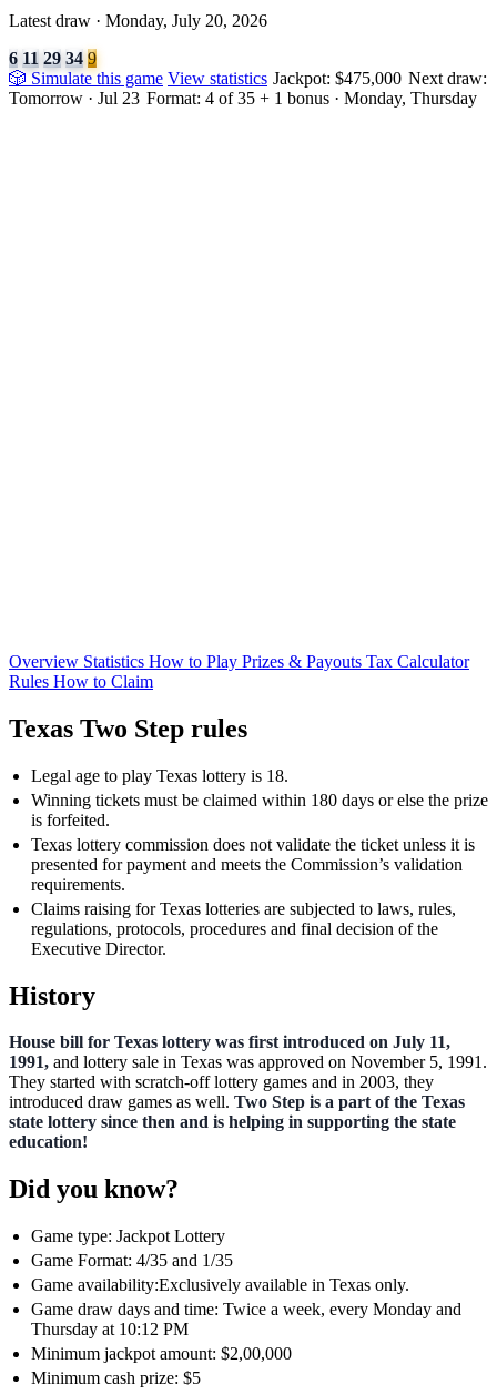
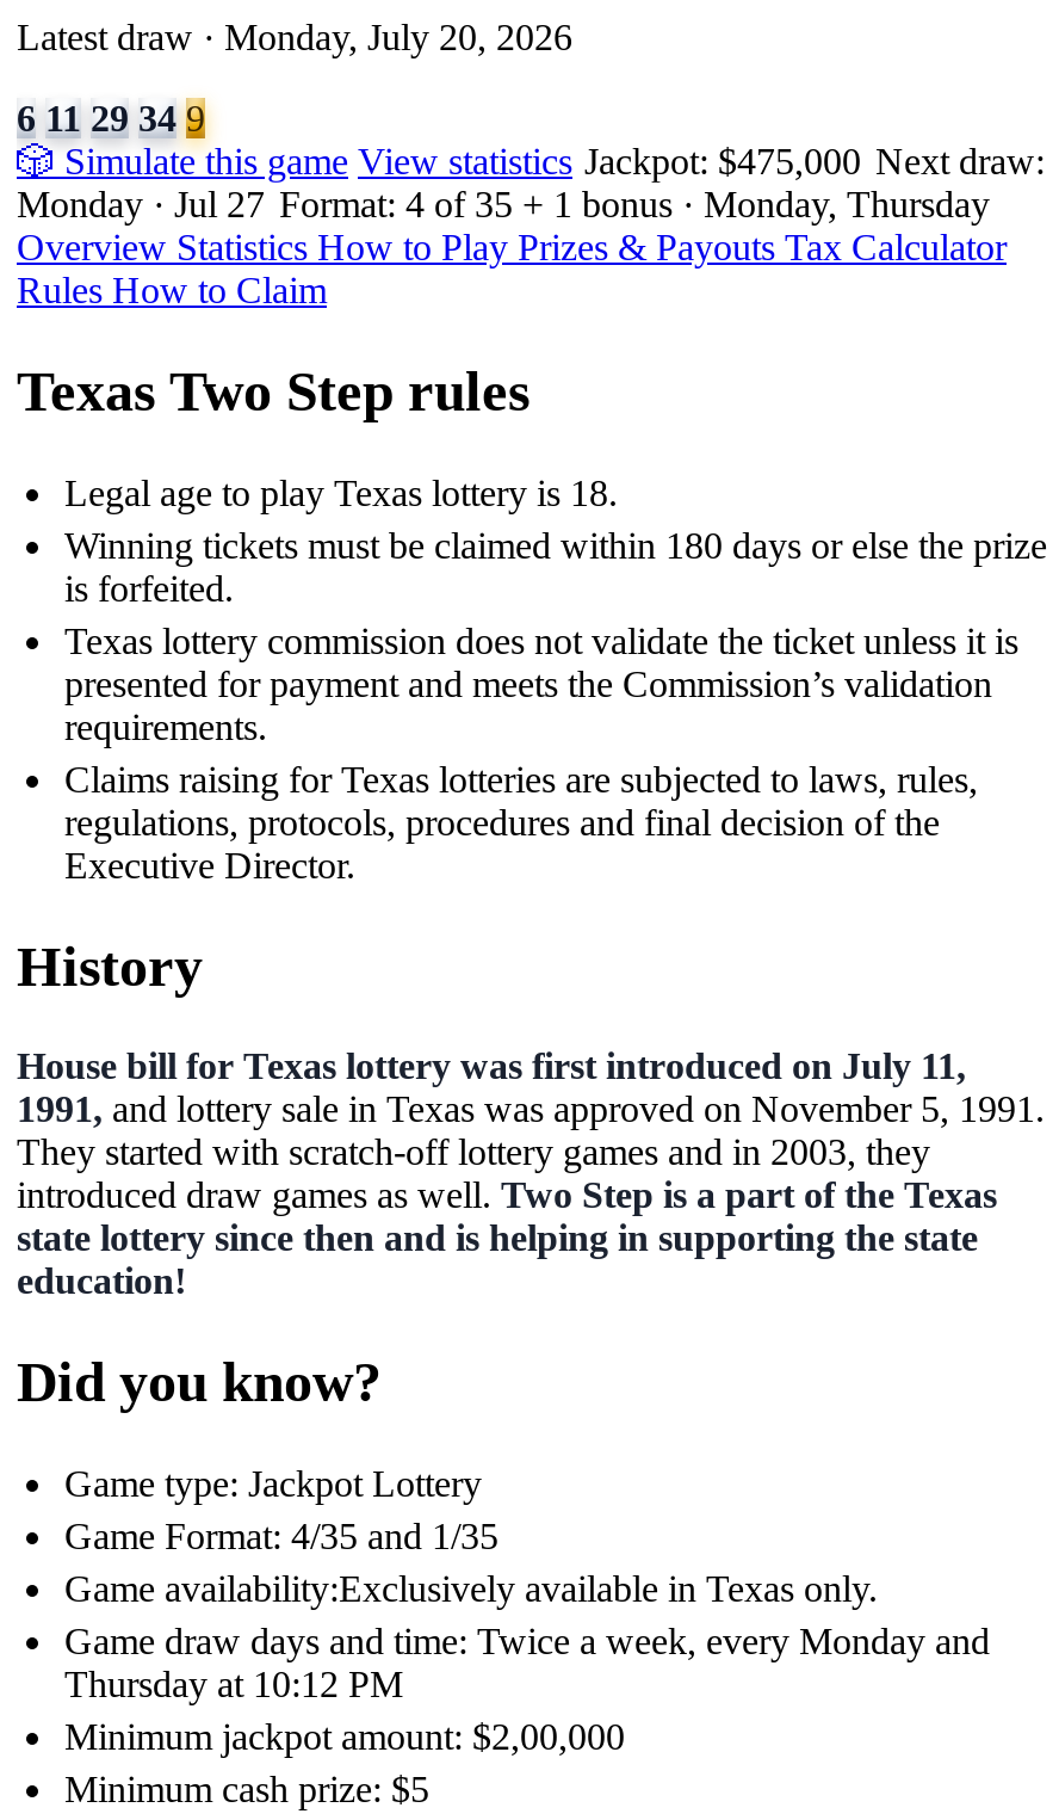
[9,88,477,107] Tomorrow · Jul 23 Format: 4 of 35 + 1 bonus · Monday, Thursday -> [17,183,990,224] Monday · Jul 27 Format: 4 of 35 + 1 bonus · Monday, Thursday

